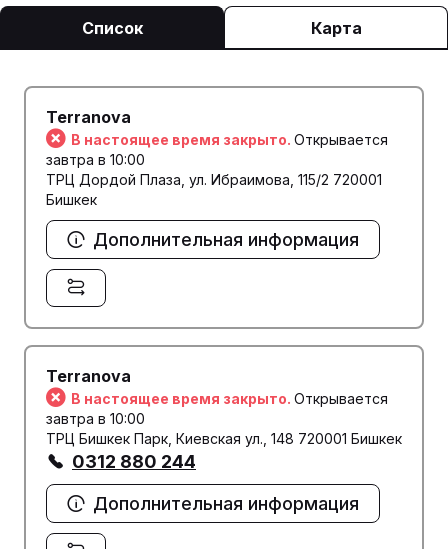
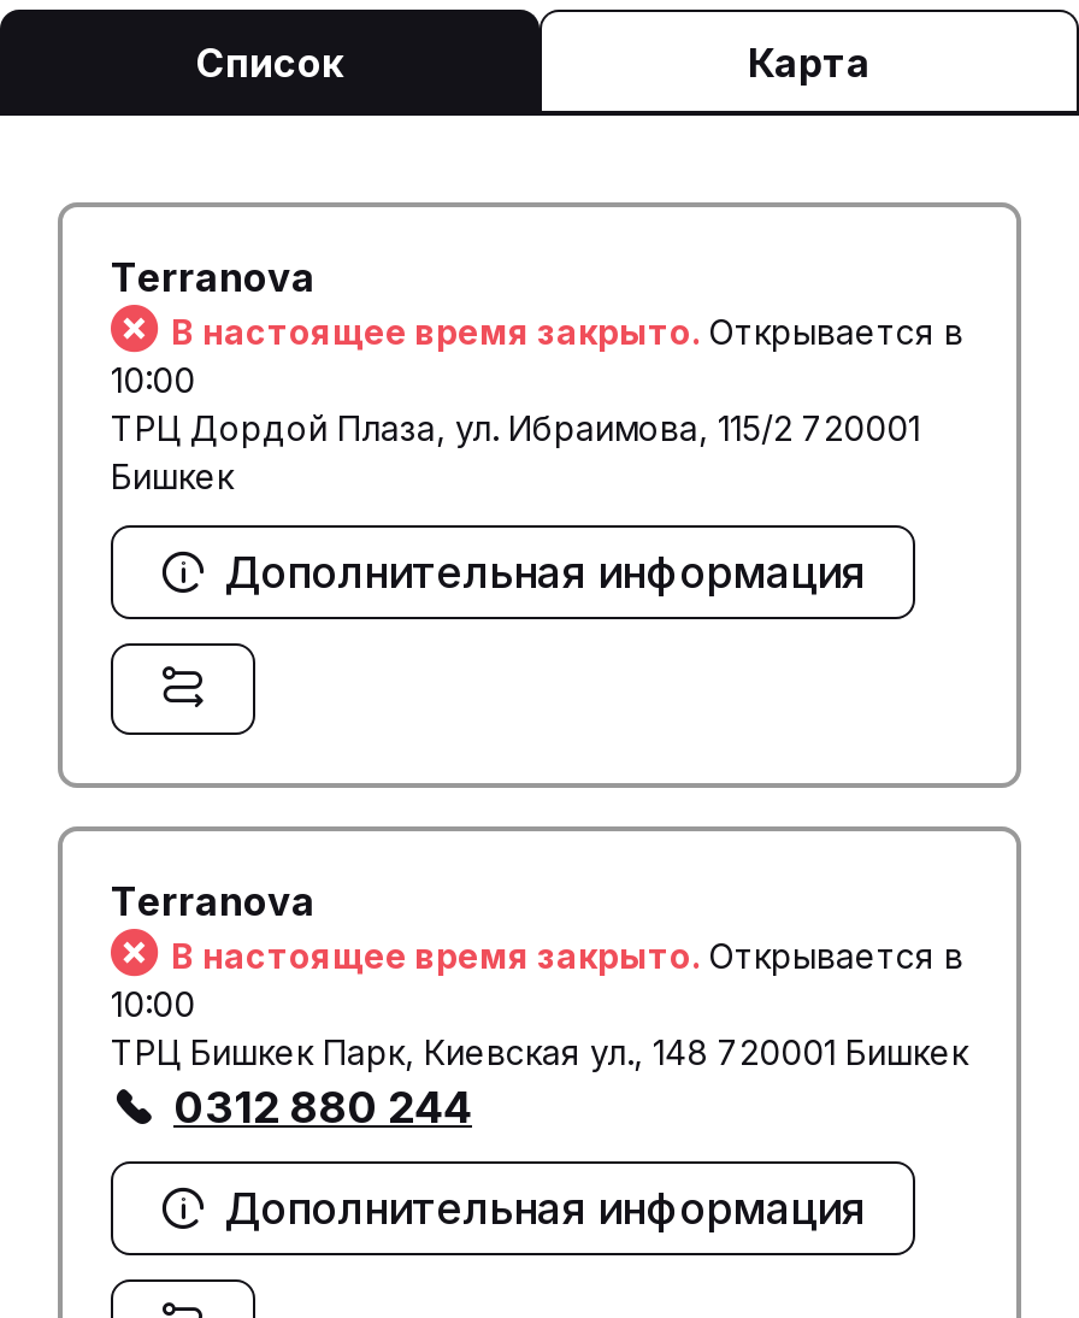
[46,131,388,168] В настоящее время закрыто. Открывается | завтра в 10:00 -> [111,310,963,399] В настоящее время закрыто. Открывается в | 10:00
[46,390,388,427] В настоящее время закрыто. Открывается | завтра в 10:00 -> [111,934,963,1023] В настоящее время закрыто. Открывается в | 10:00

